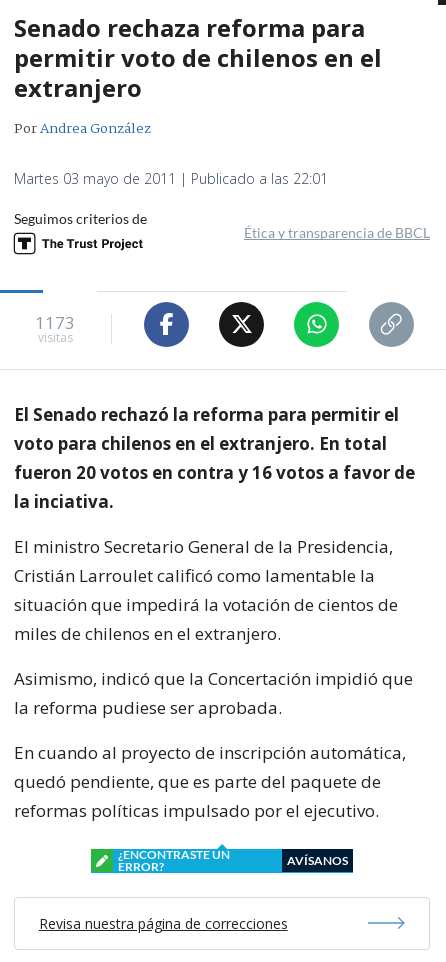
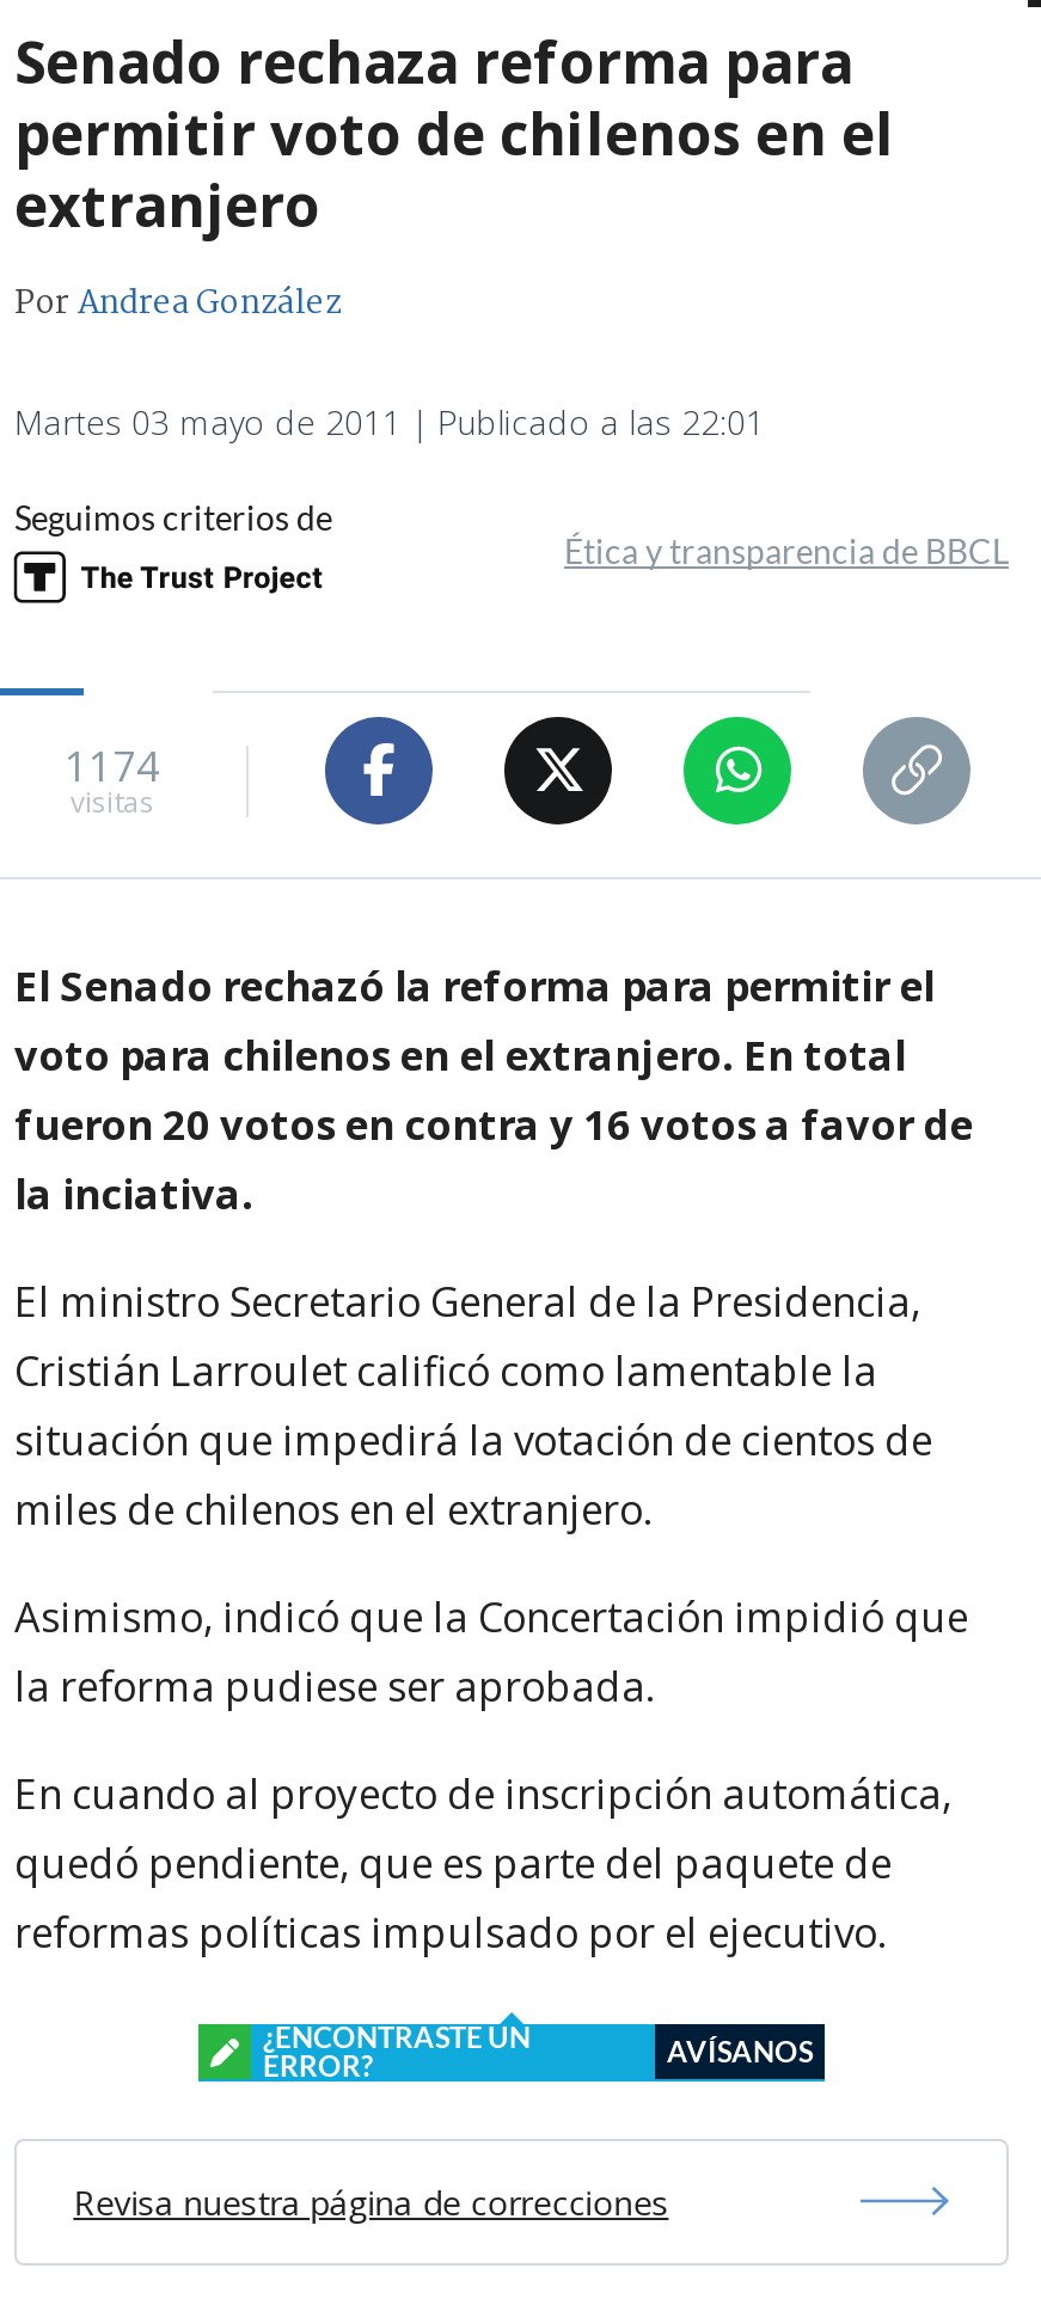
[35,311,75,334] 1173 -> [65,739,160,794] 1174

